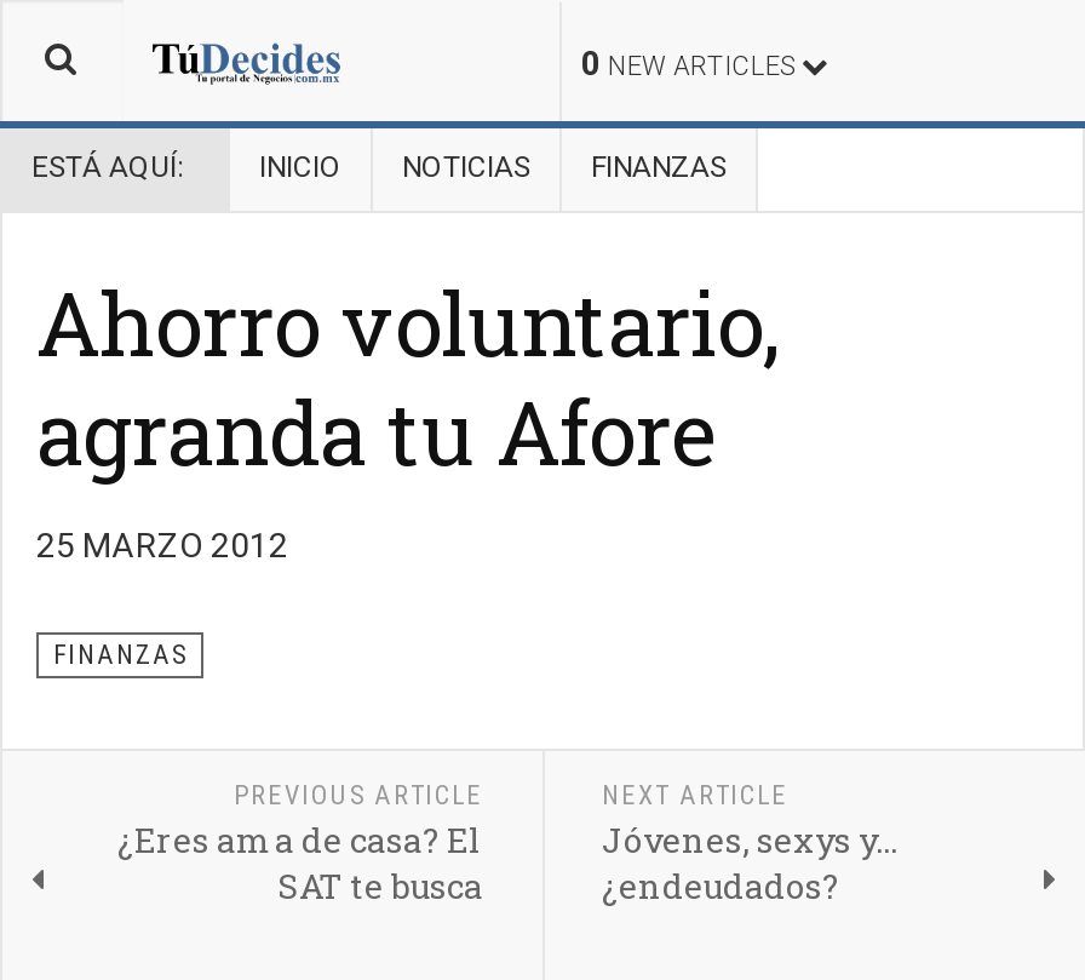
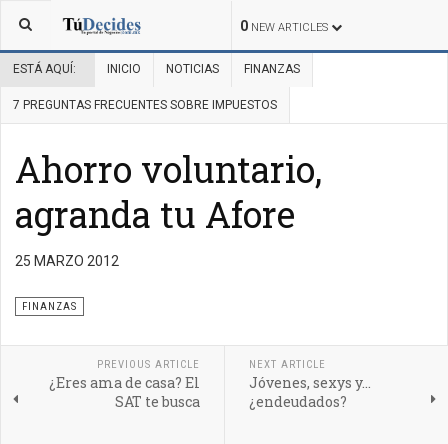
none -> [13,98,277,112] 7 PREGUNTAS FRECUENTES SOBRE IMPUESTOS

